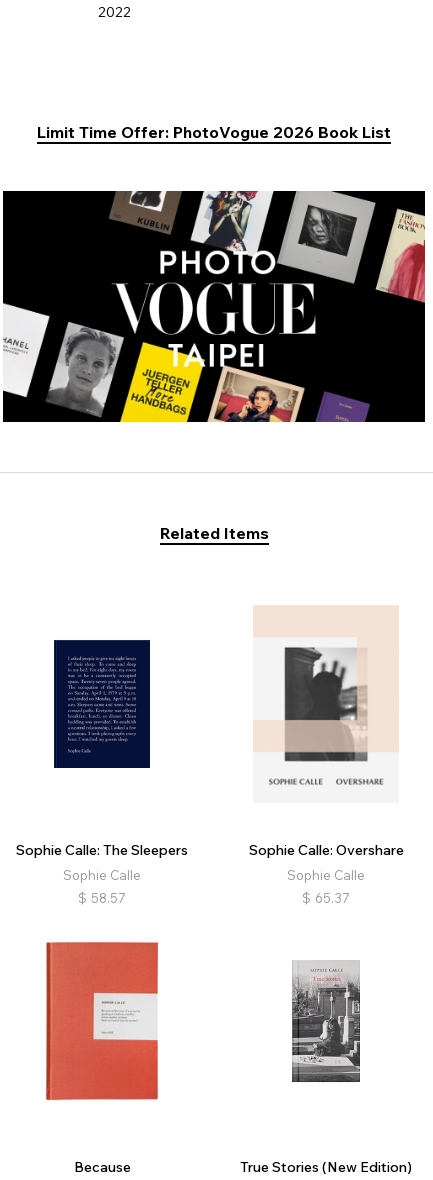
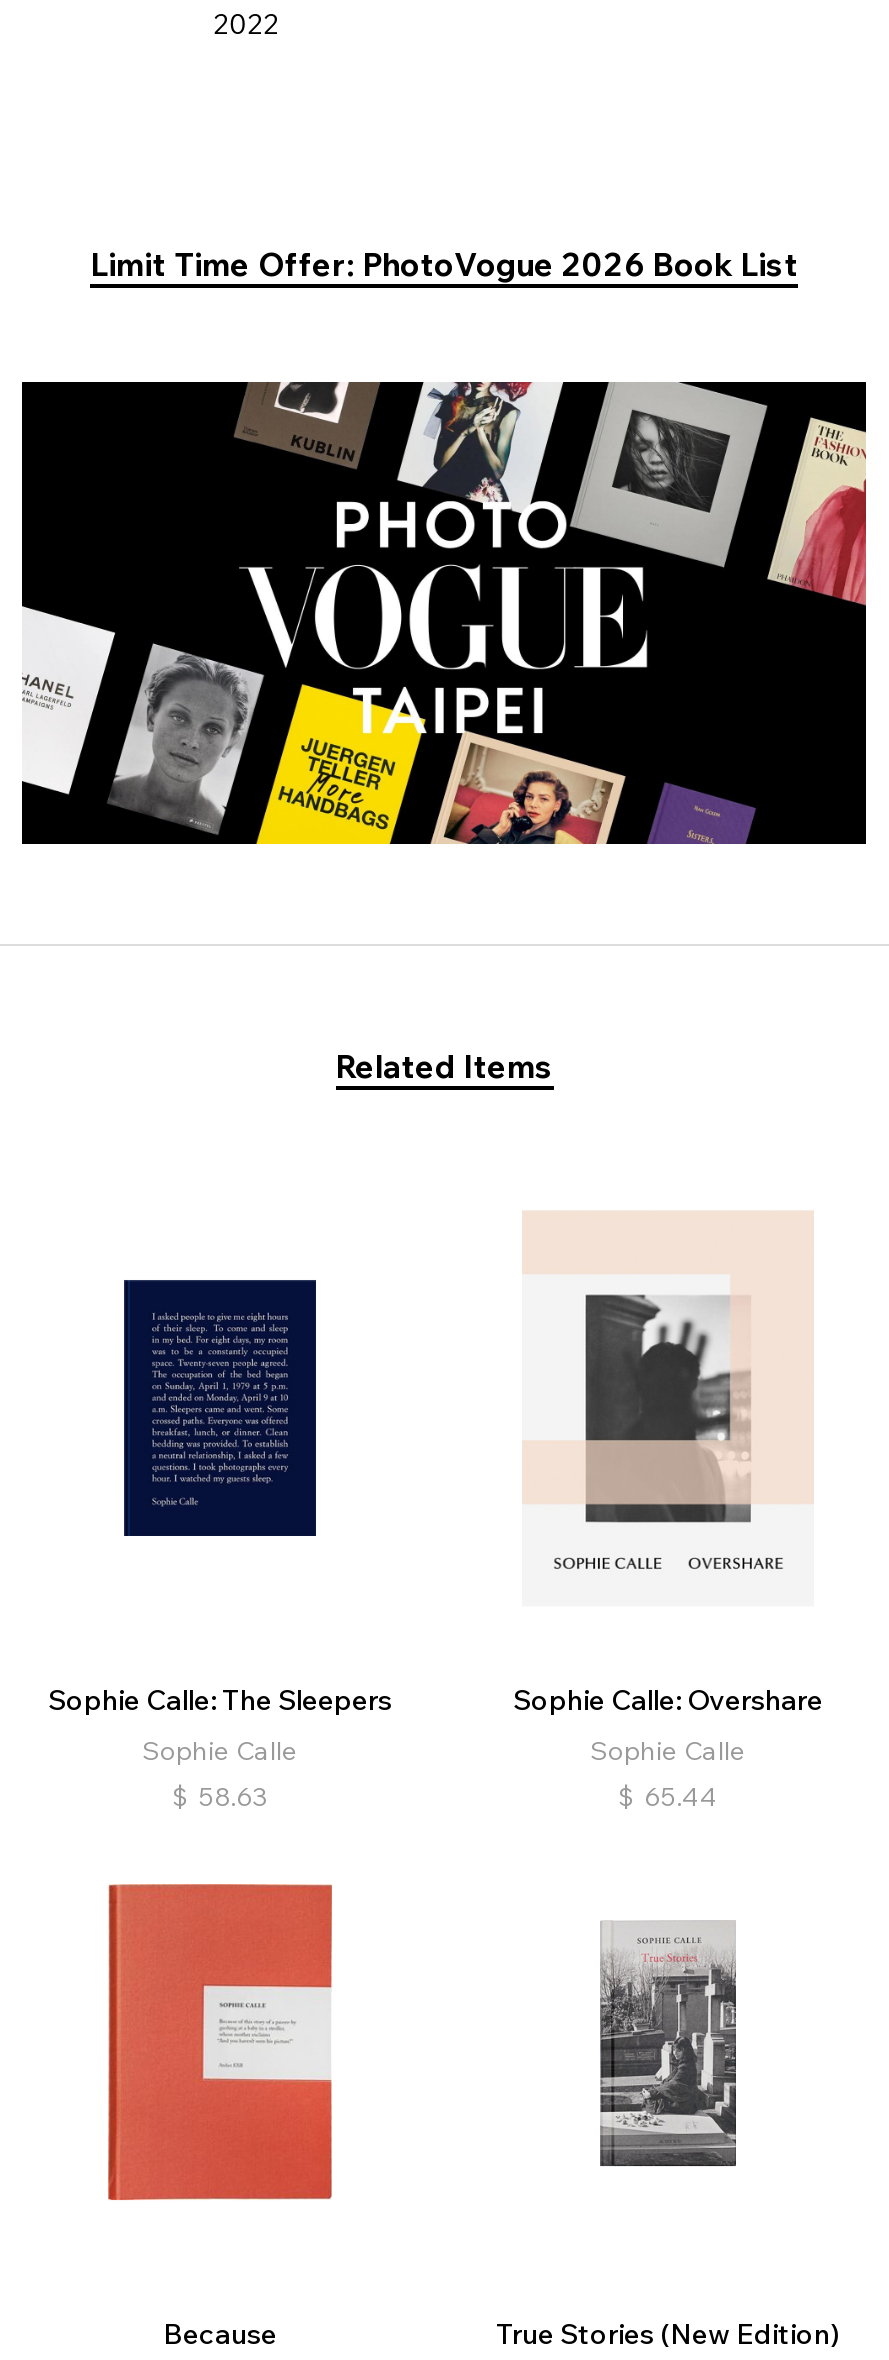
[78,890,126,906] $ 58.57 -> [172,1780,268,1812] $ 58.63
[302,890,350,906] $ 65.37 -> [618,1780,718,1812] $ 65.44

